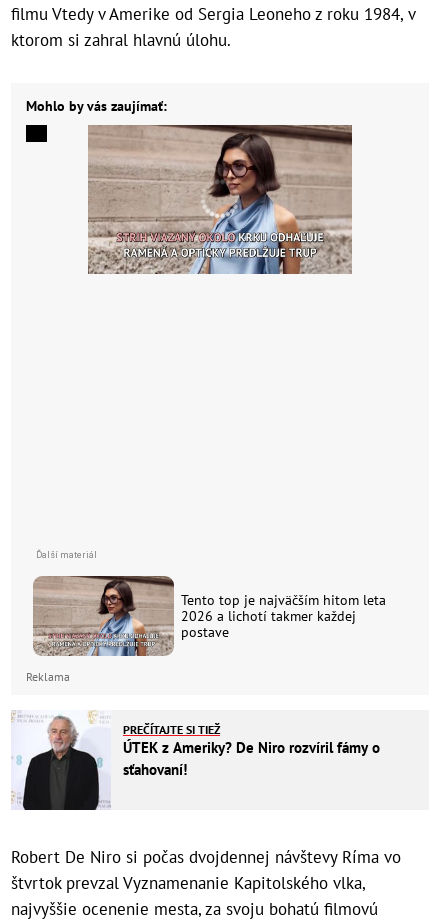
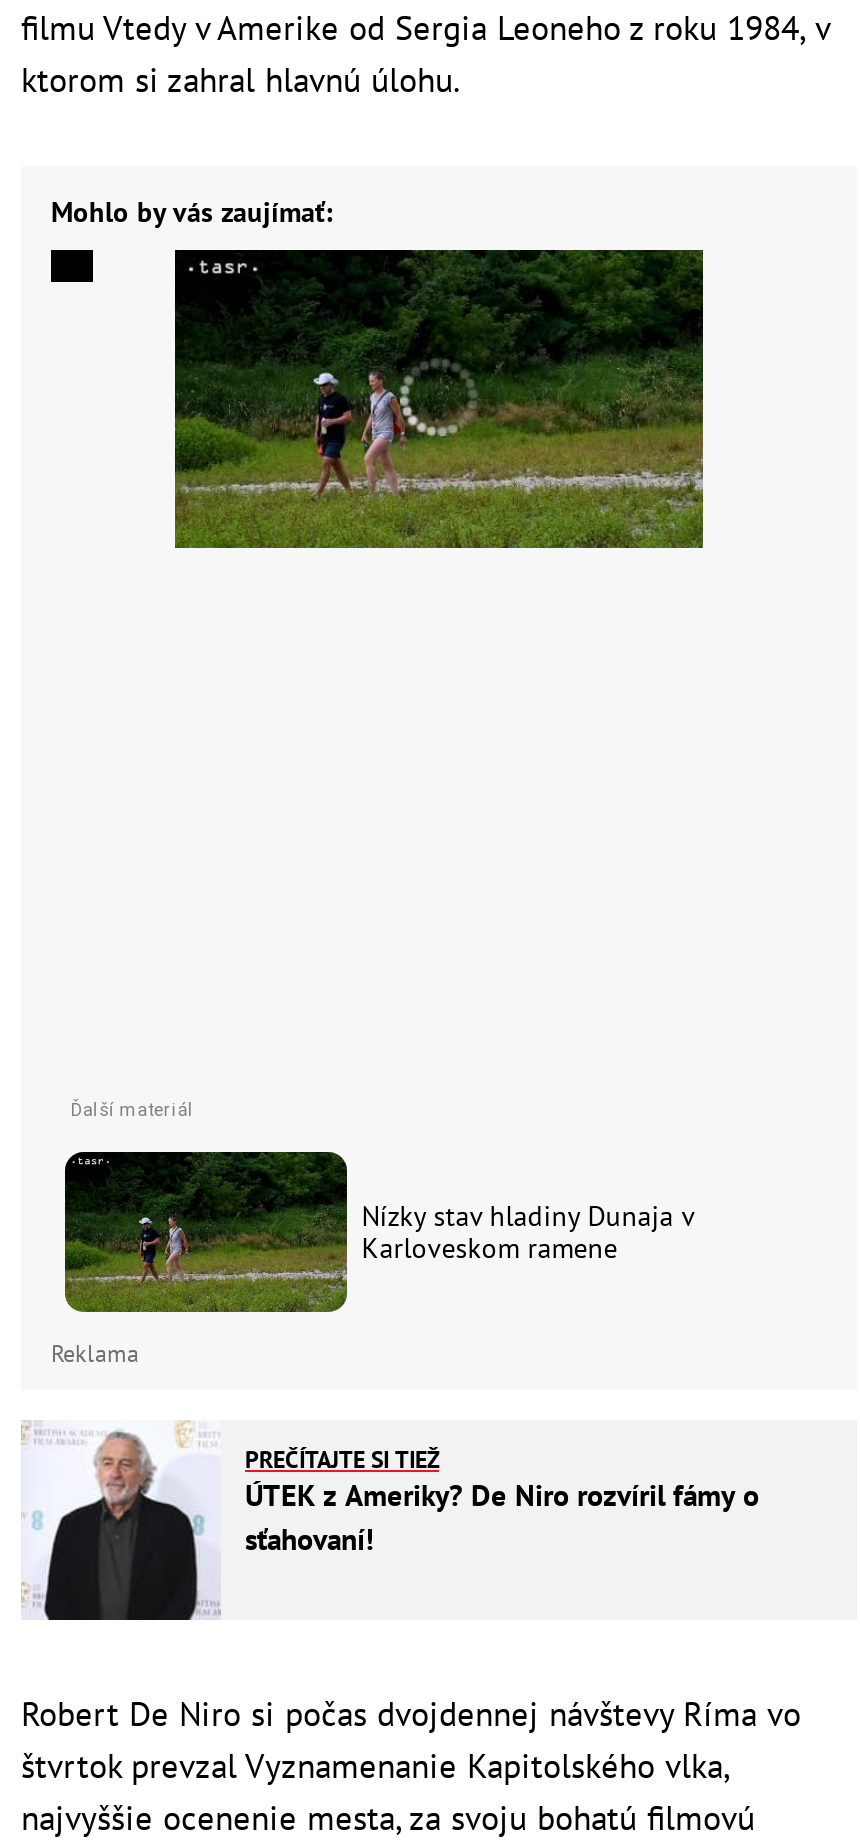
[88,124,353,275] [image] -> [173,248,703,550] [image]
[33,575,386,657] [image] | Tento top je najväčším hitom leta | 2026 a lichotí takmer každej | postave -> [63,1150,693,1314] [image] | Nízky stav hladiny Dunaja v | Karloveskom ramene

